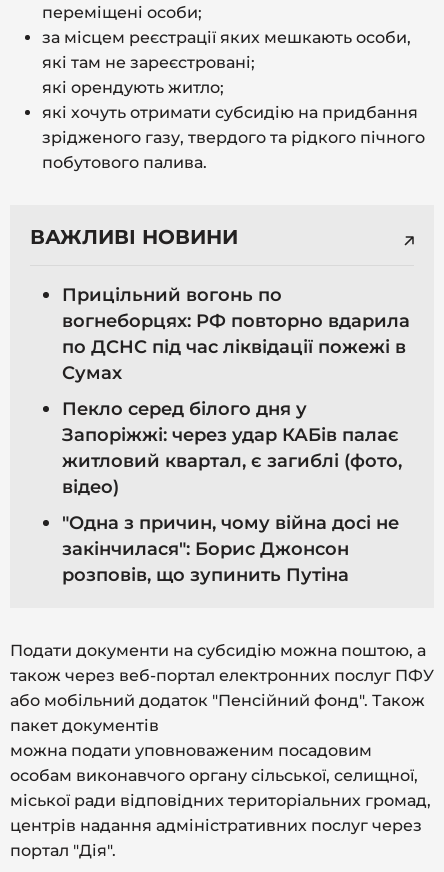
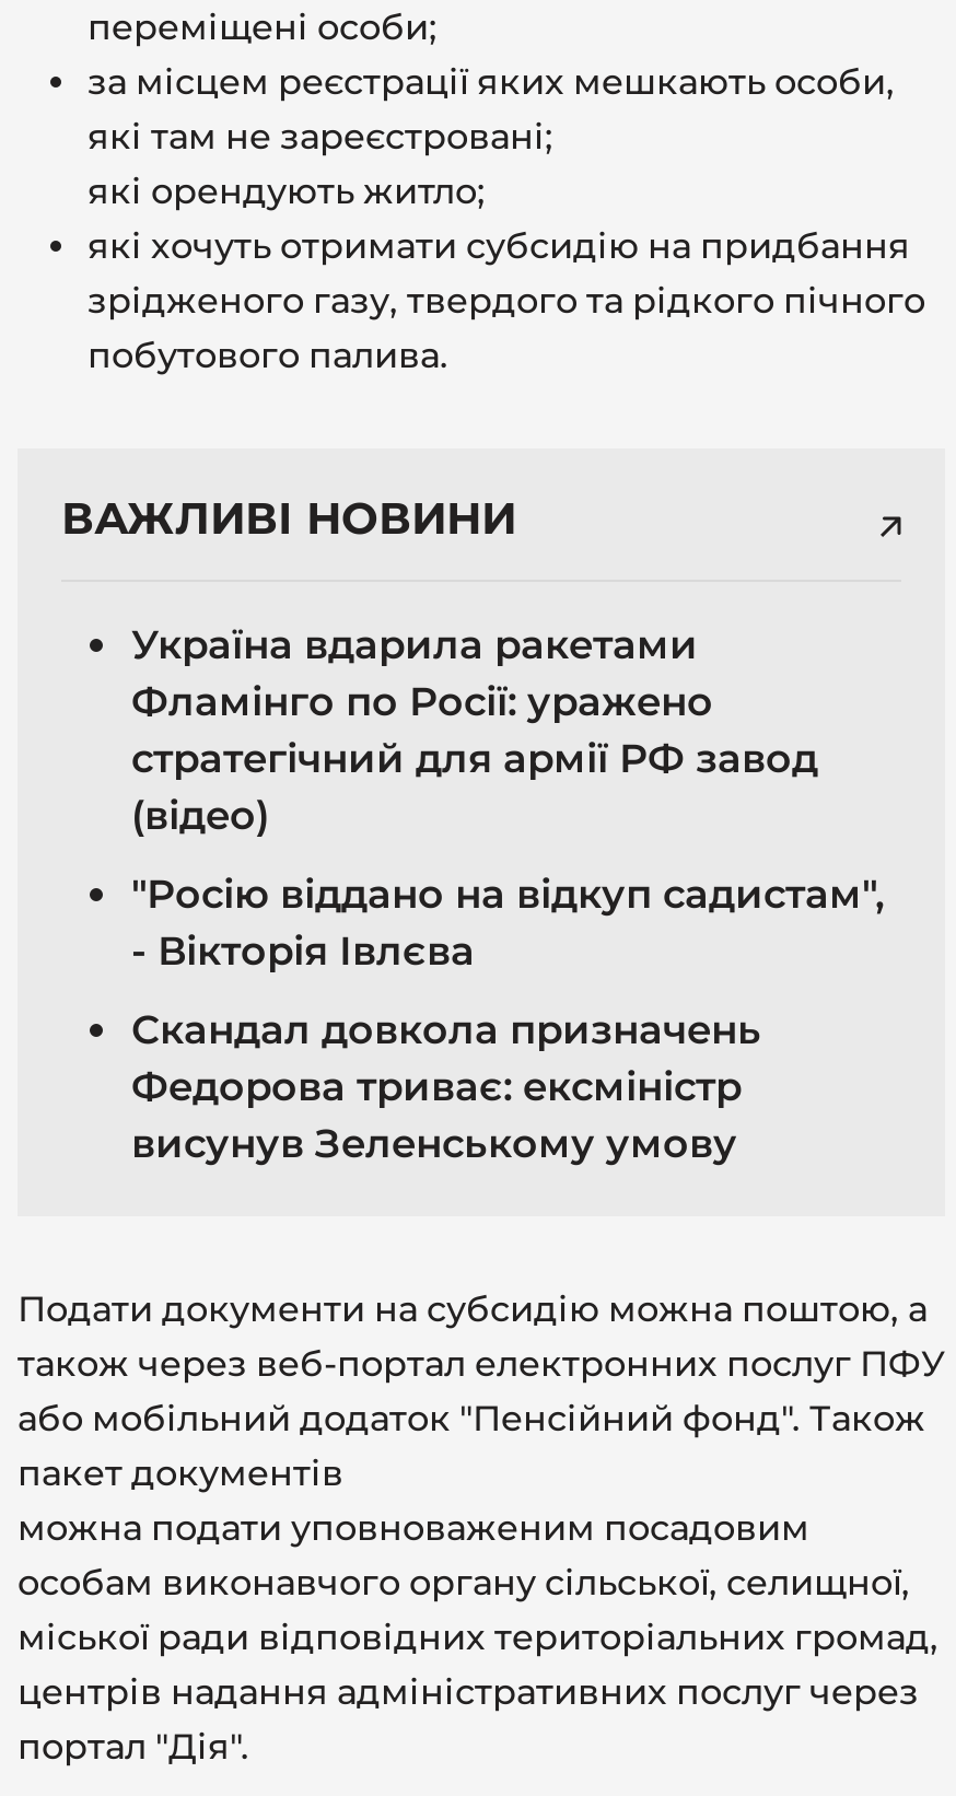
[62,284,410,384] Прицільний вогонь по | вогнеборцях: РФ повторно вдарила | по ДСНС під час ліквідації пожежі в | Сумах -> [131,621,818,840] Україна вдарила ракетами | Фламінго по Росії: уражено | стратегічний для армії РФ завод | (відео)
[62,398,402,498] Пекло серед білого дня у | Запоріжжі: через удар КАБів палає | житловий квартал, є загиблі (фото, | відео) -> [131,870,884,975] "Росію віддано на відкуп садистам", | - Вікторія Івлєва
[62,512,399,586] "Одна з причин, чому війна досі не | закінчилася": Борис Джонсон | розповів, що зупинить Путіна -> [131,1006,761,1168] Скандал довкола призначень | Федорова триває: ексміністр | висунув Зеленському умову

